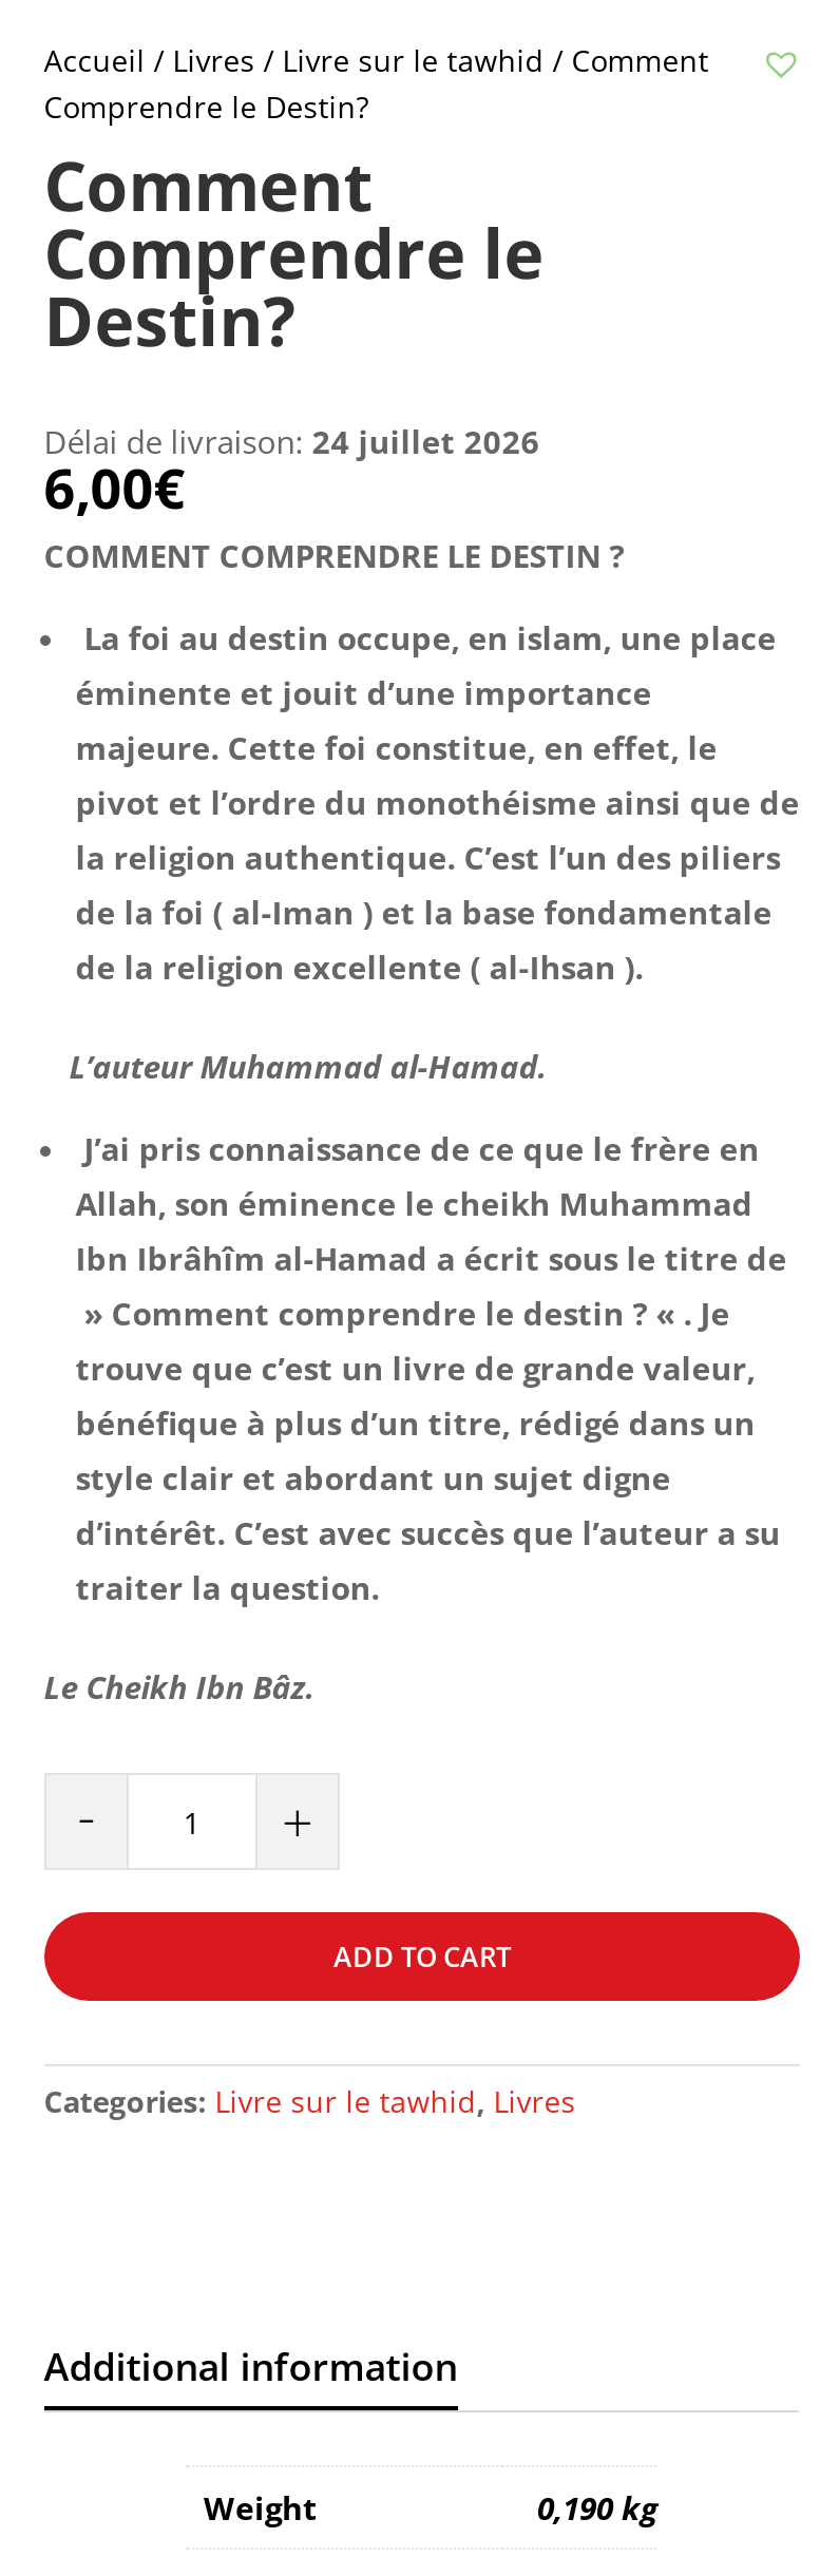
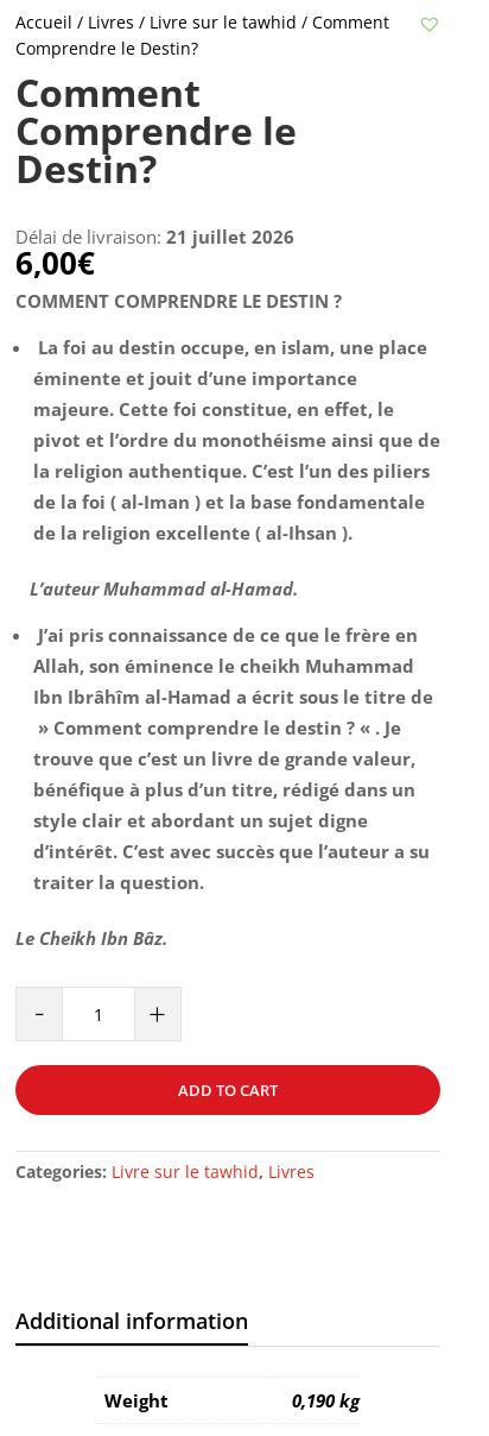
[44,421,540,463] Délai de livraison: 24 juillet 2026 -> [15,225,294,249] Délai de livraison: 21 juillet 2026

